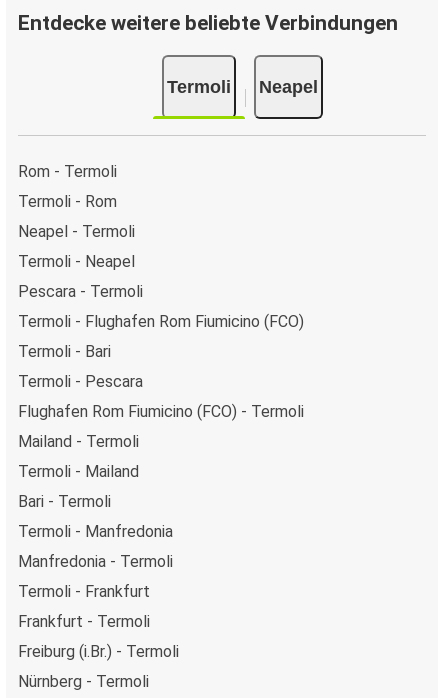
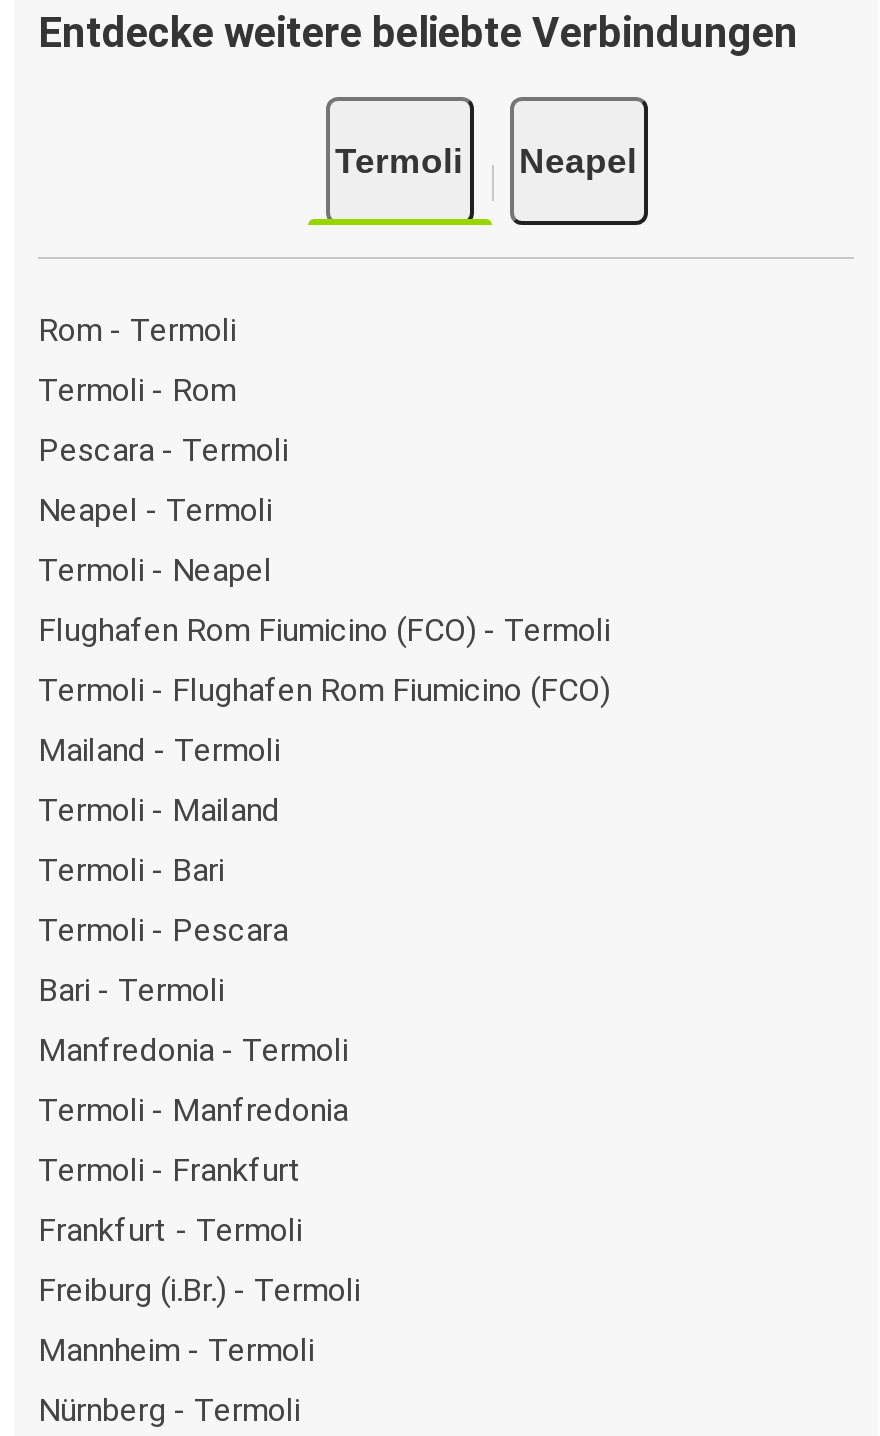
moved [18,281,143,300] -> [38,430,288,468]: Pescara - Termoli
moved [18,341,143,390] -> [38,850,288,948]: Termoli - Bari | Termoli - Pescara
moved [18,401,304,420] -> [38,610,610,648]: Flughafen Rom Fiumicino (FCO) - Termoli
moved [18,431,139,480] -> [38,730,280,828]: Mailand - Termoli | Termoli - Mailand
moved [18,551,173,570] -> [38,1030,348,1068]: Manfredonia - Termoli
none -> [38,1330,314,1368] Mannheim - Termoli

